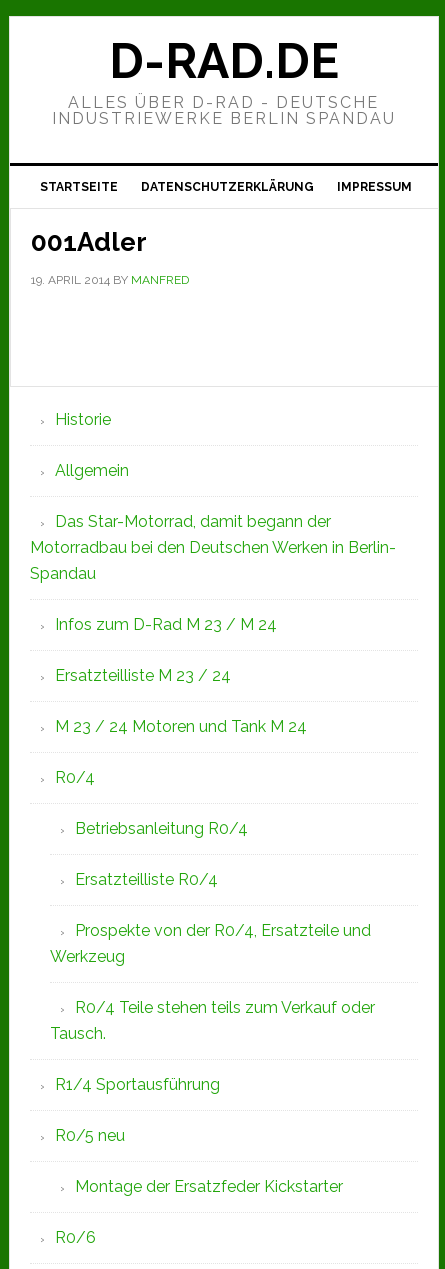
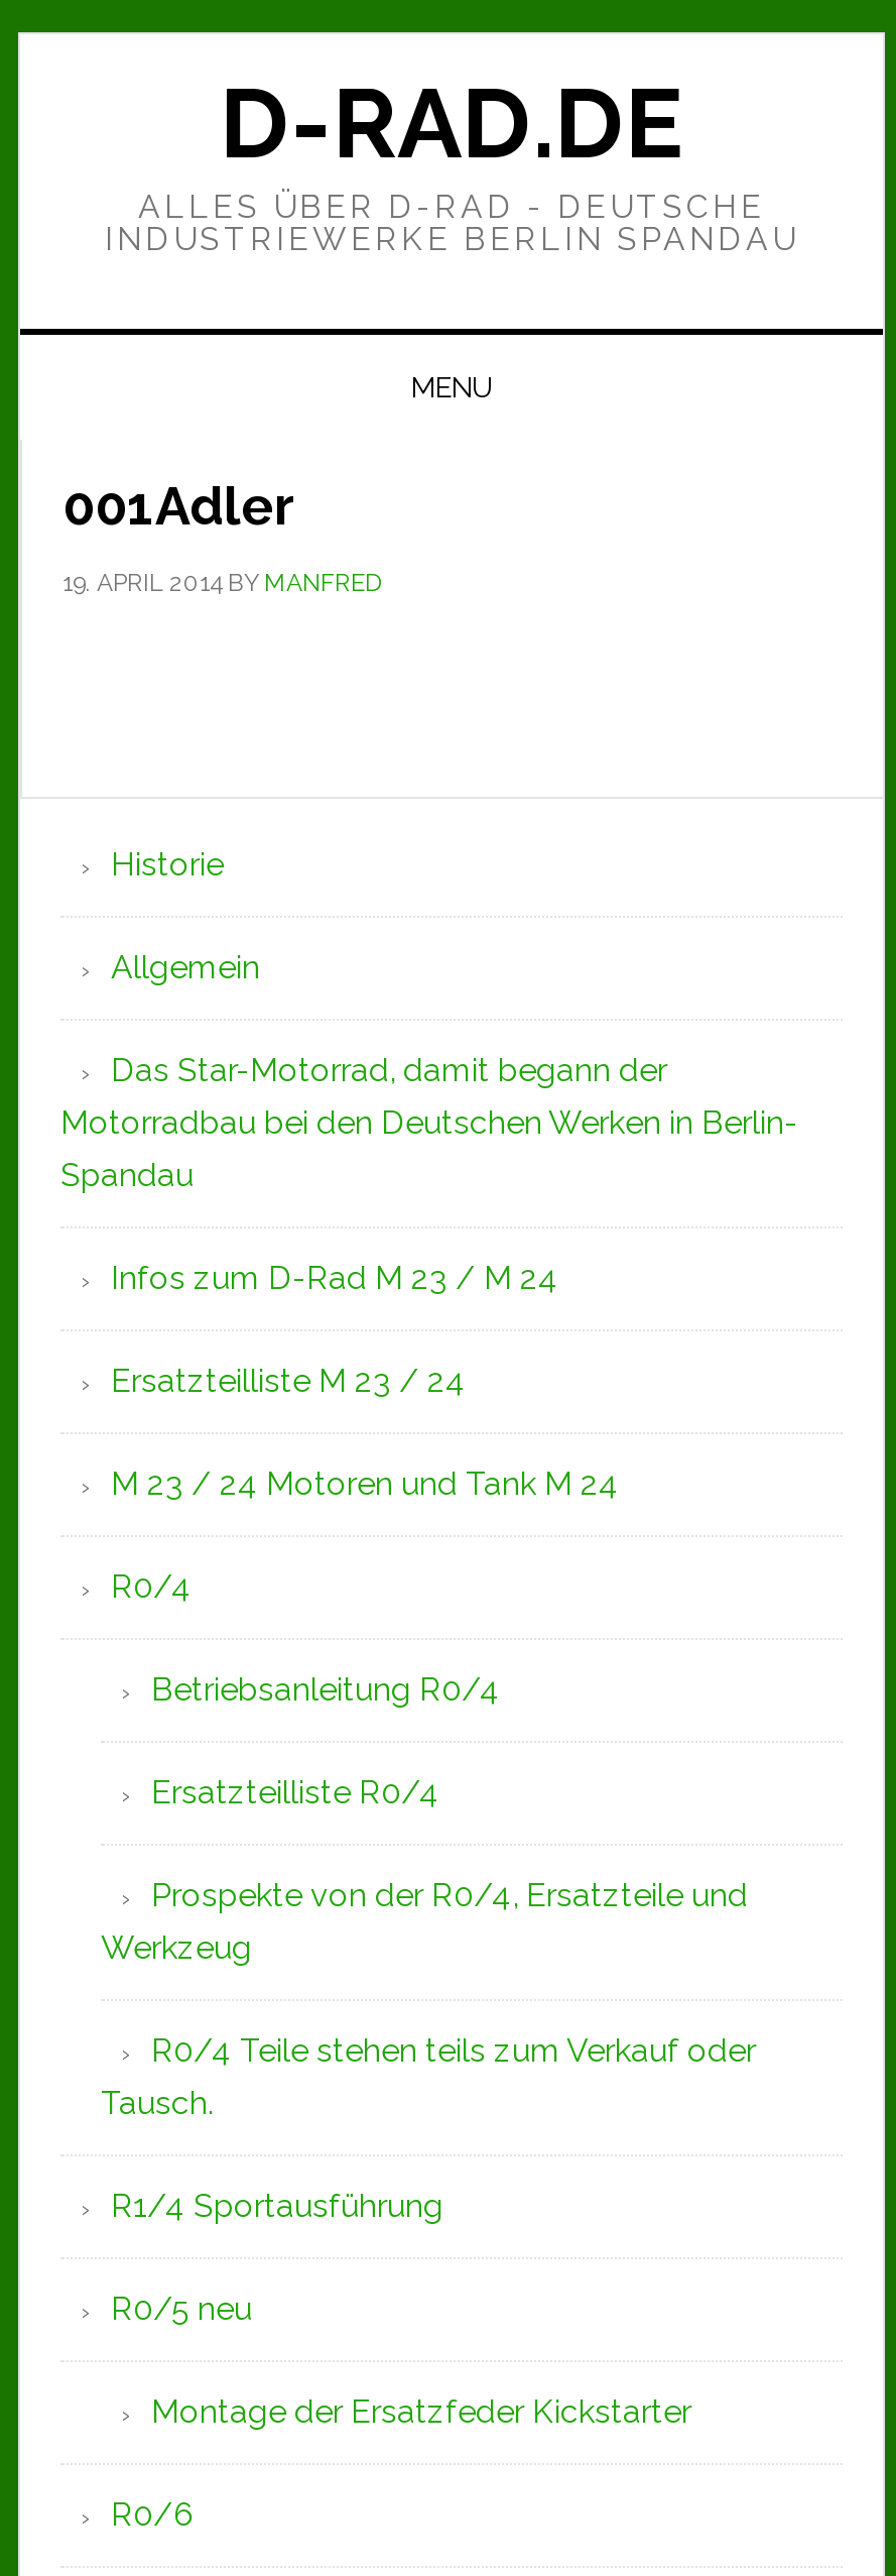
[40,180,412,194] STARTSEITE | DATENSCHUTZERKLÄRUNG | IMPRESSUM -> [411,371,492,403] MENU

